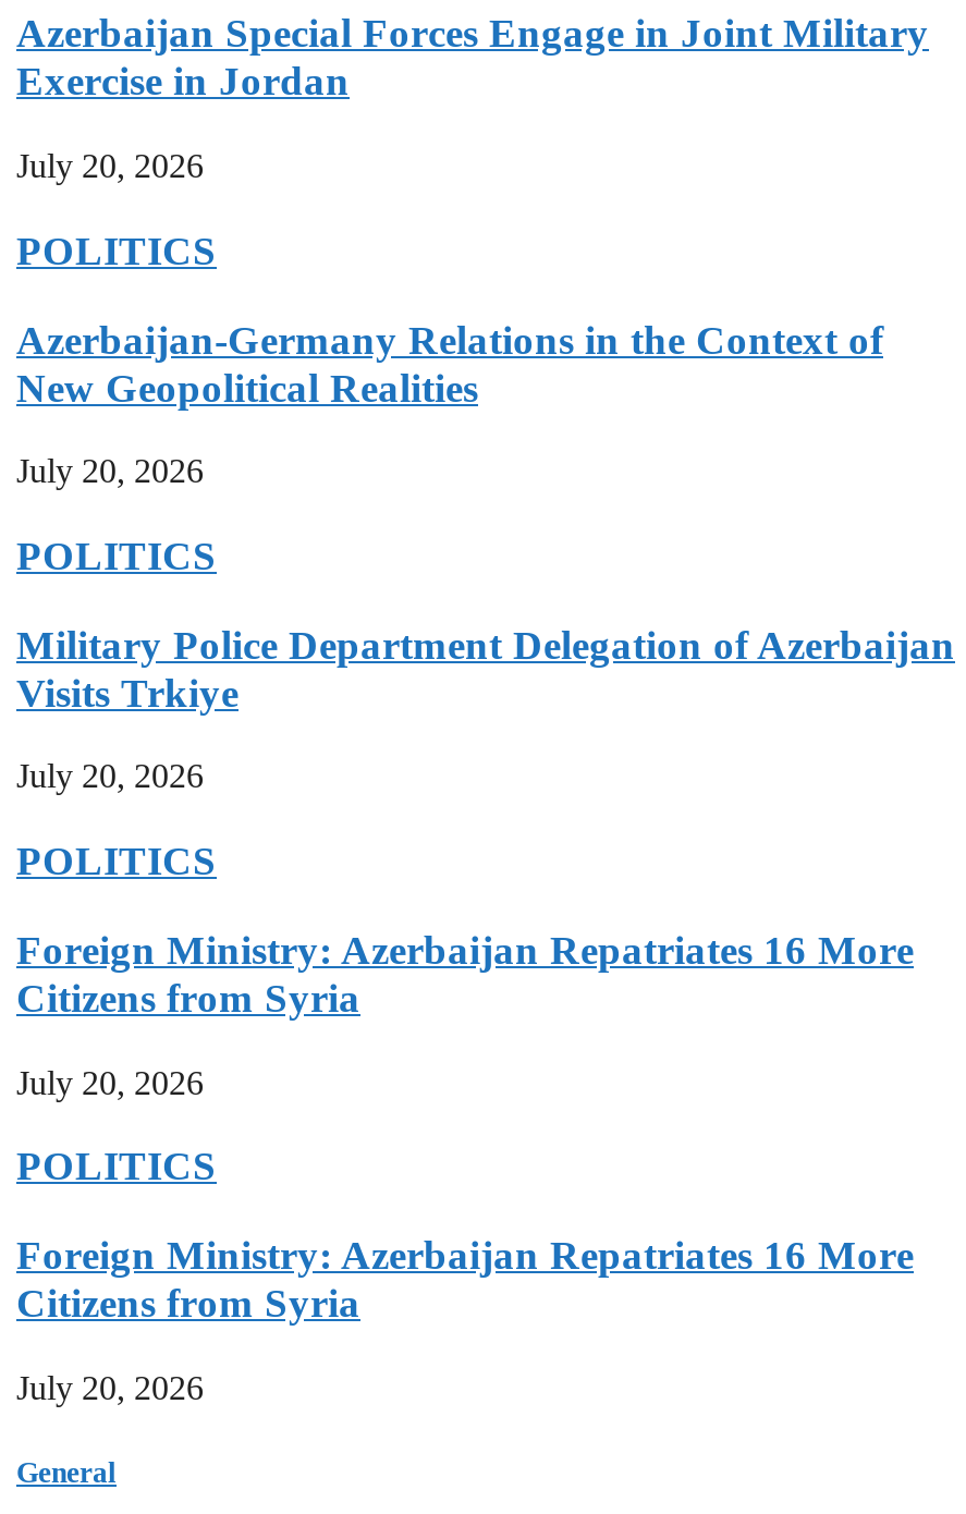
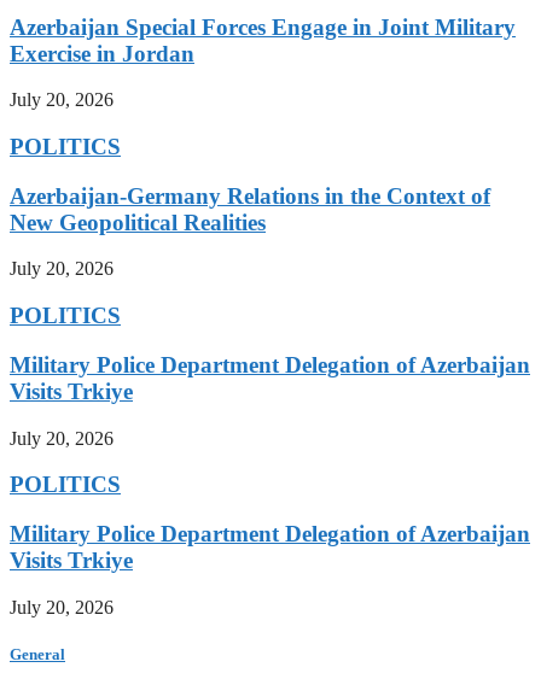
[16,927,914,1326] Foreign Ministry: Azerbaijan Repatriates 16 More | Citizens from Syria | July 20, 2026 | POLITICS | Foreign Ministry: Azerbaijan Repatriates 16 More | Citizens from Syria -> [10,521,530,573] Military Police Department Delegation of Azerbaijan | Visits Trkiye

